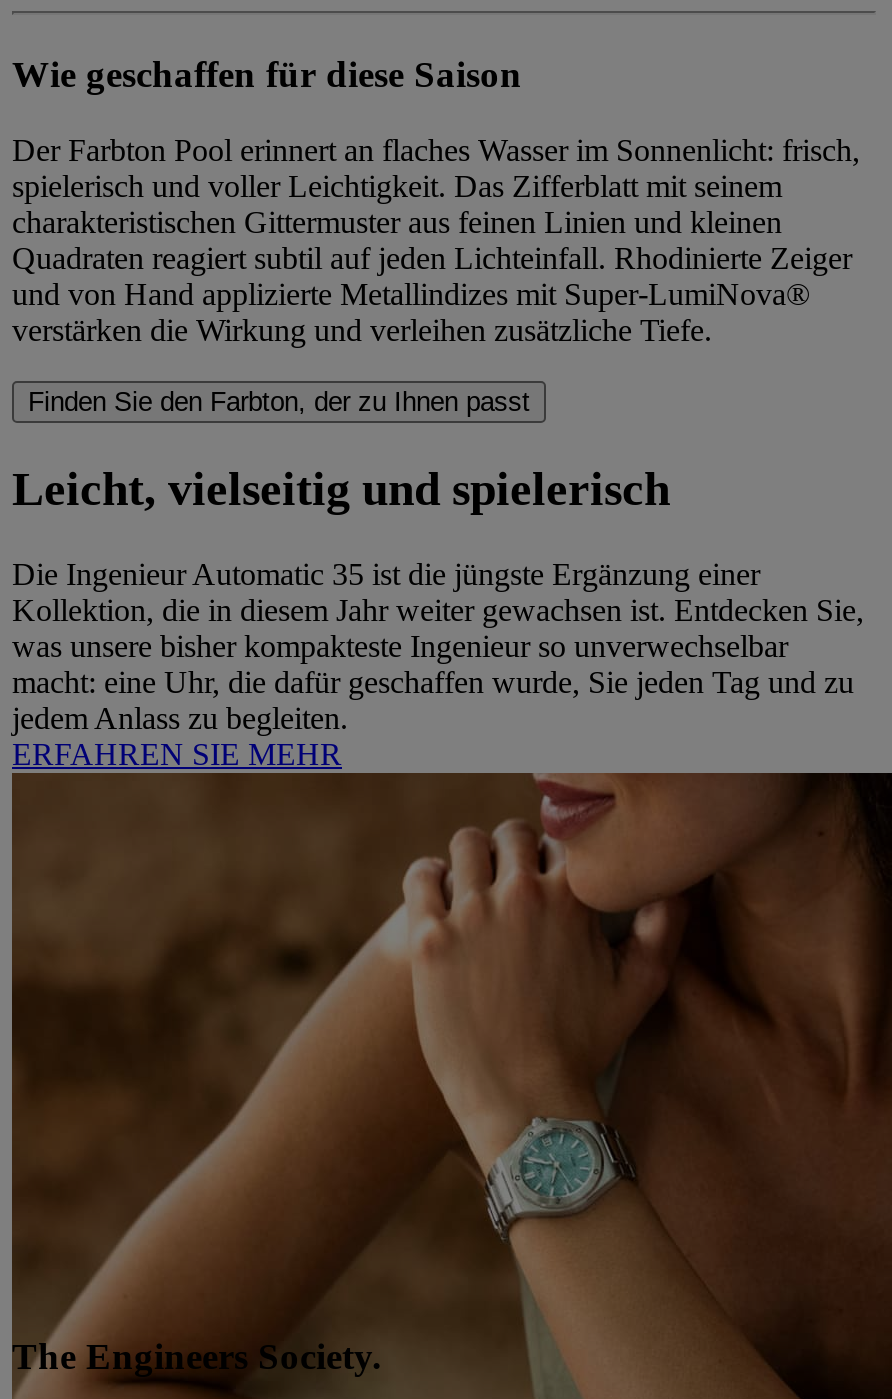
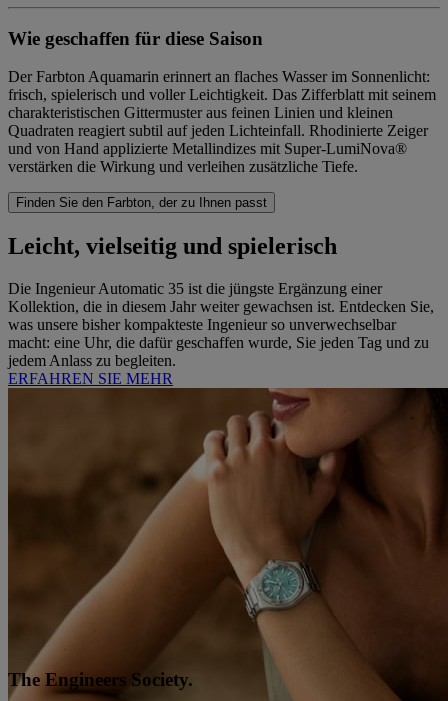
[12,134,860,204] Der Farbton Pool erinnert an flaches Wasser im Sonnenlicht: frisch, | spielerisch und voller Leichtigkeit. Das Zifferblatt mit seinem -> [8,68,436,103] Der Farbton Aquamarin erinnert an flaches Wasser im Sonnenlicht: | frisch, spielerisch und voller Leichtigkeit. Das Zifferblatt mit seinem

